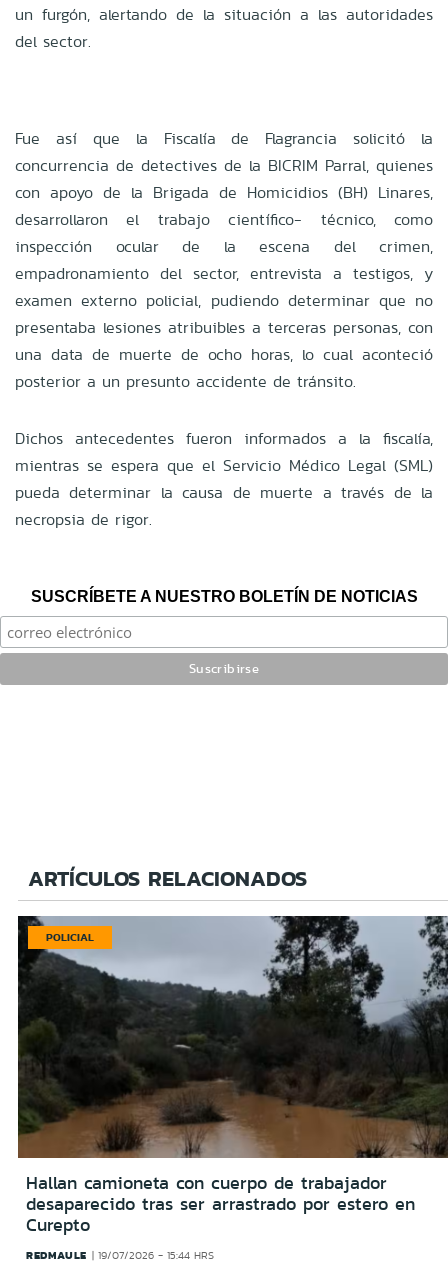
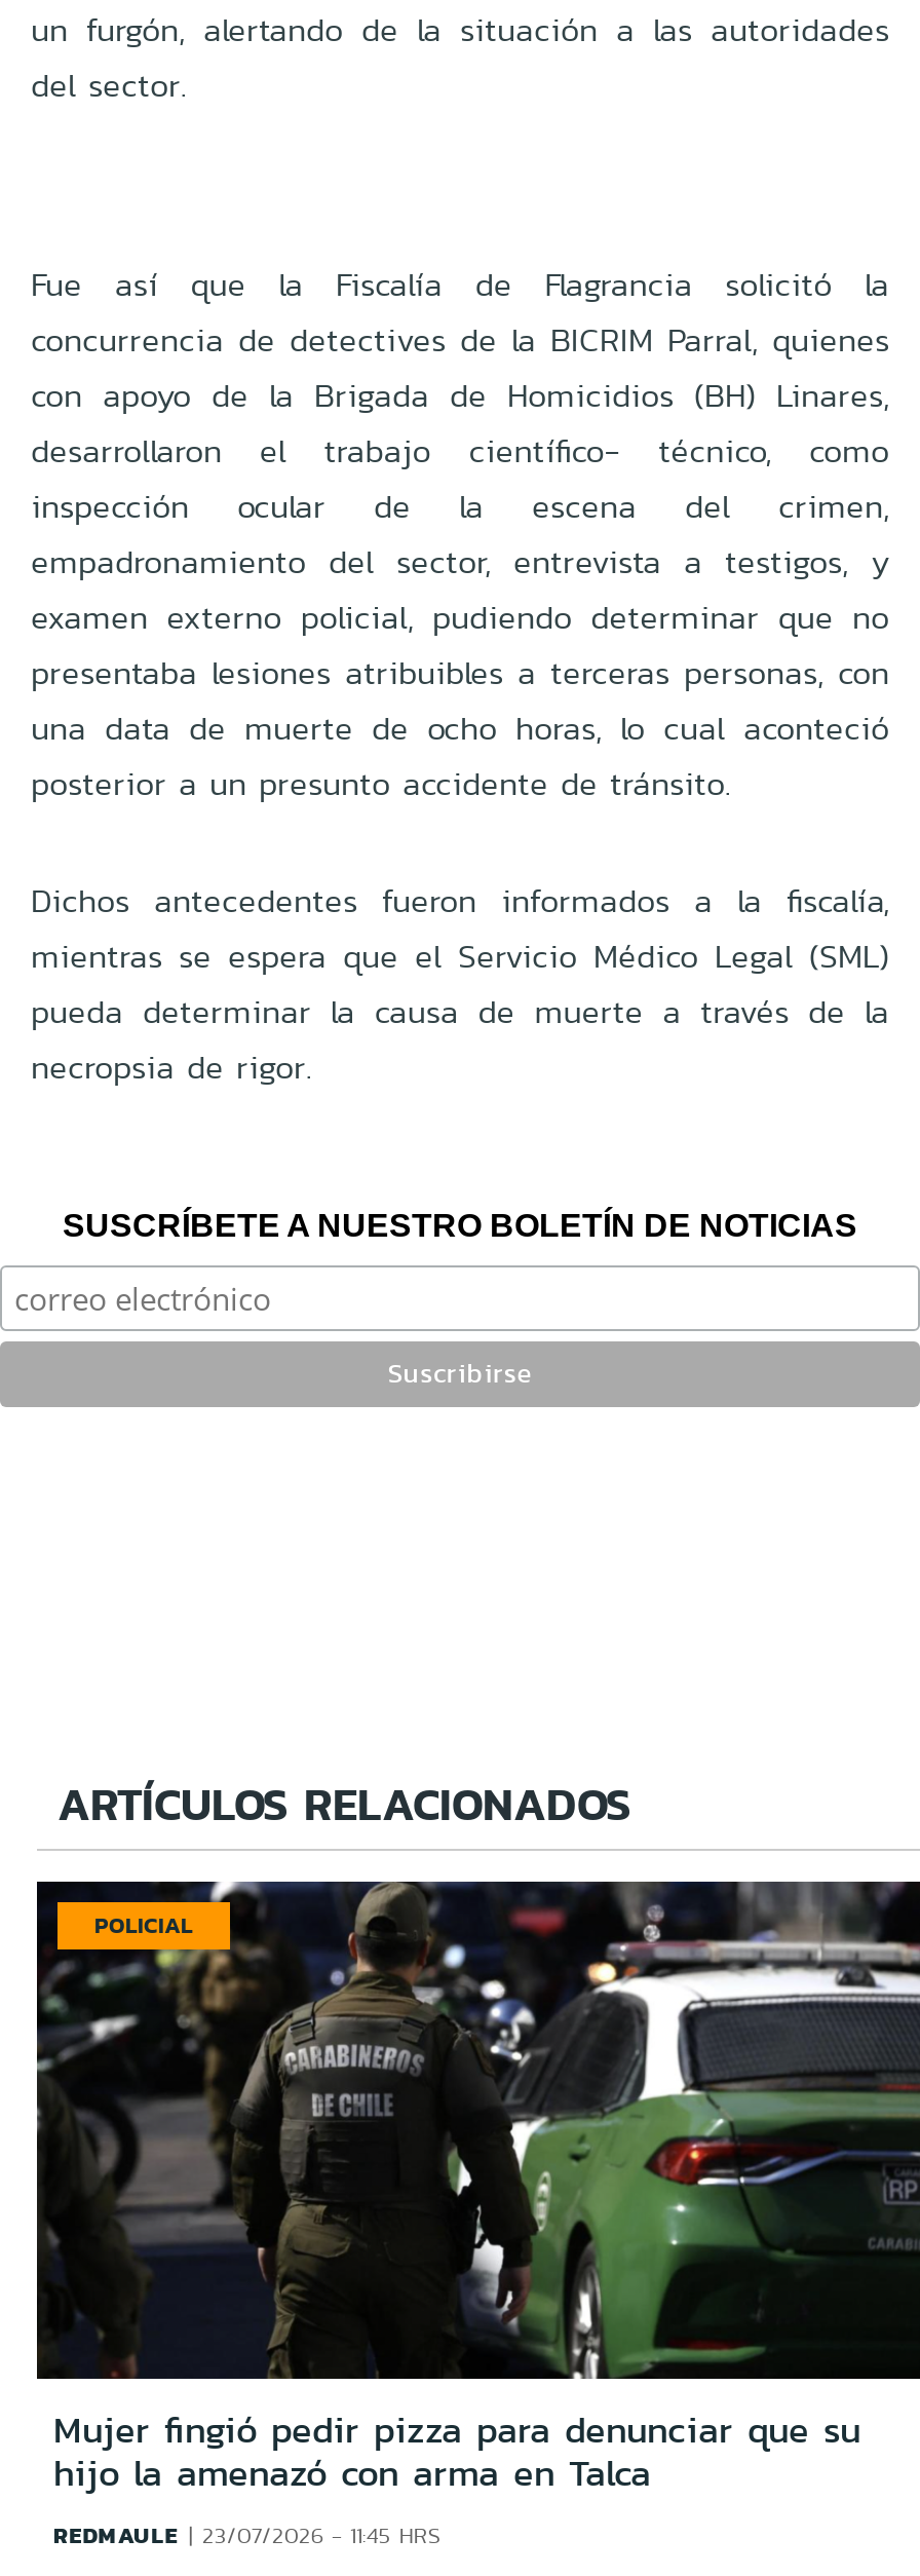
[18,915,445,1238] [image] | Hallan camioneta con cuerpo de trabajador | desaparecido tras ser arrastrado por estero en | Curepto -> [37,1880,914,2500] [image] | Mujer fingió pedir pizza para denunciar que su | hijo la amenazó con arma en Talca
[26,1247,214,1263] REDMAULE 19/07/2026 - 15:44 HRS -> [53,2518,440,2551] REDMAULE 23/07/2026 - 11:45 HRS

